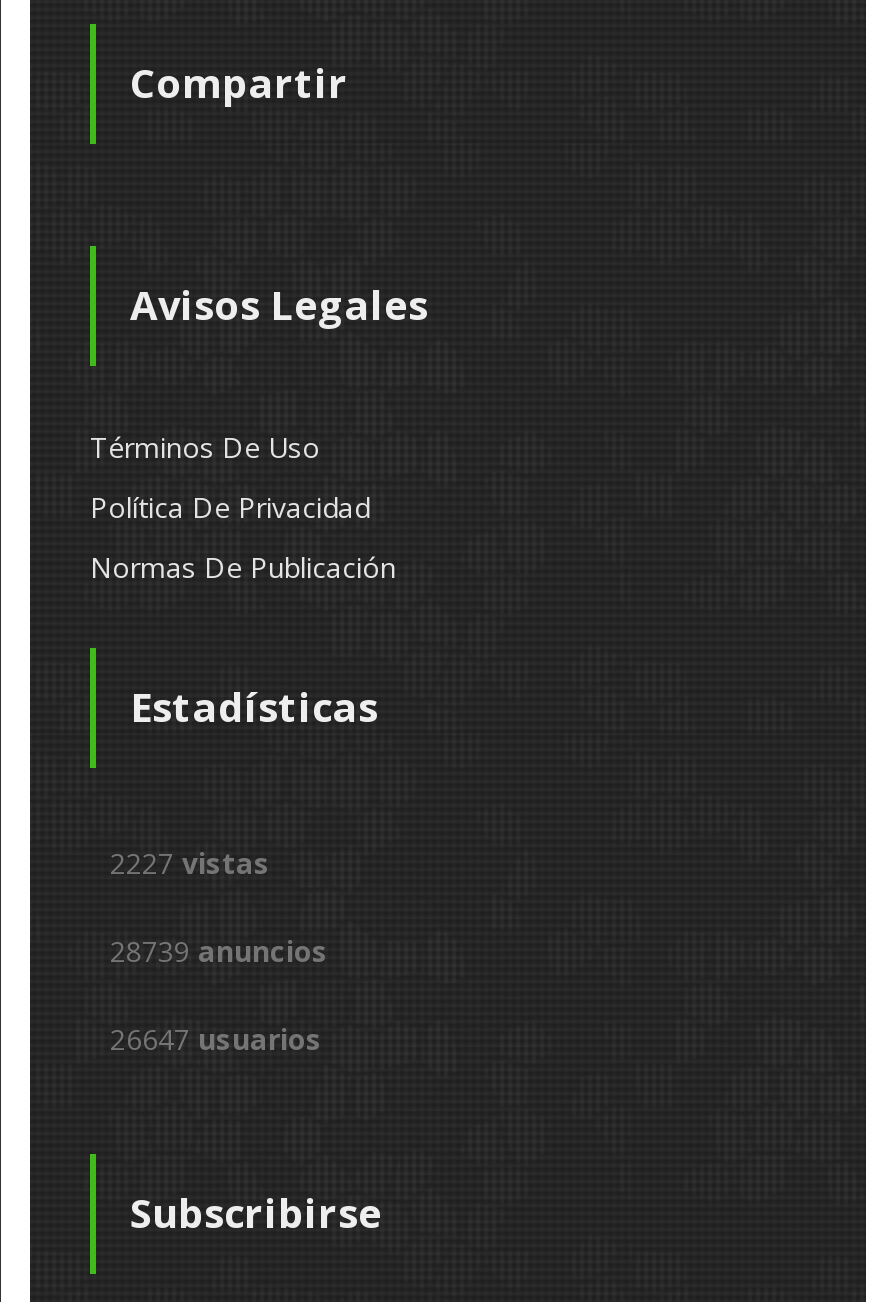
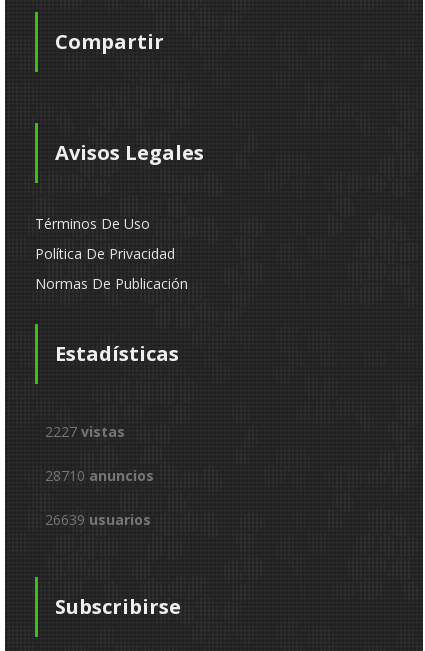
[110,932,328,970] 28739 anuncios -> [45,466,154,485] 28710 anuncios
[110,1020,322,1058] 26647 usuarios -> [45,510,151,529] 26639 usuarios

